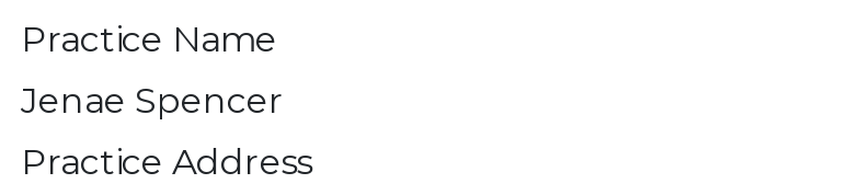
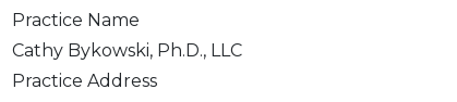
[21,80,284,122] Jenae Spencer -> [12,40,242,61] Cathy Bykowski, Ph.D., LLC

